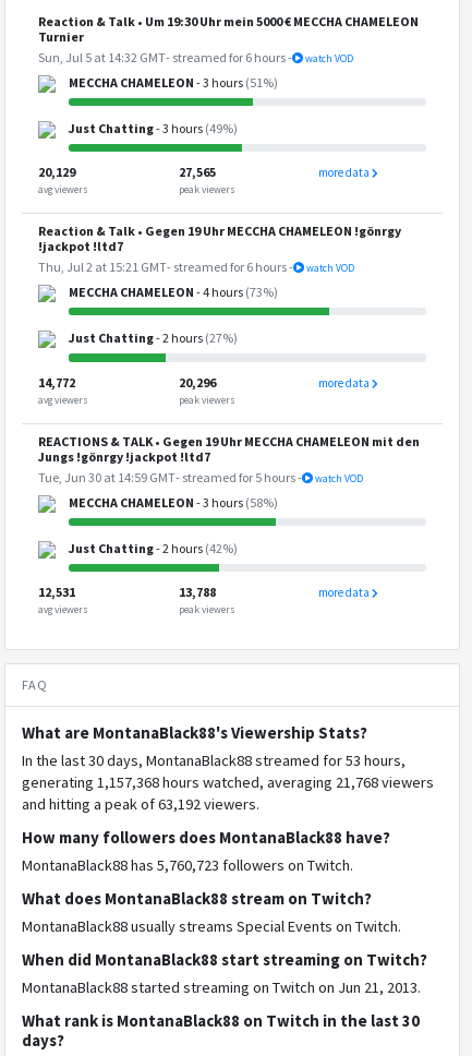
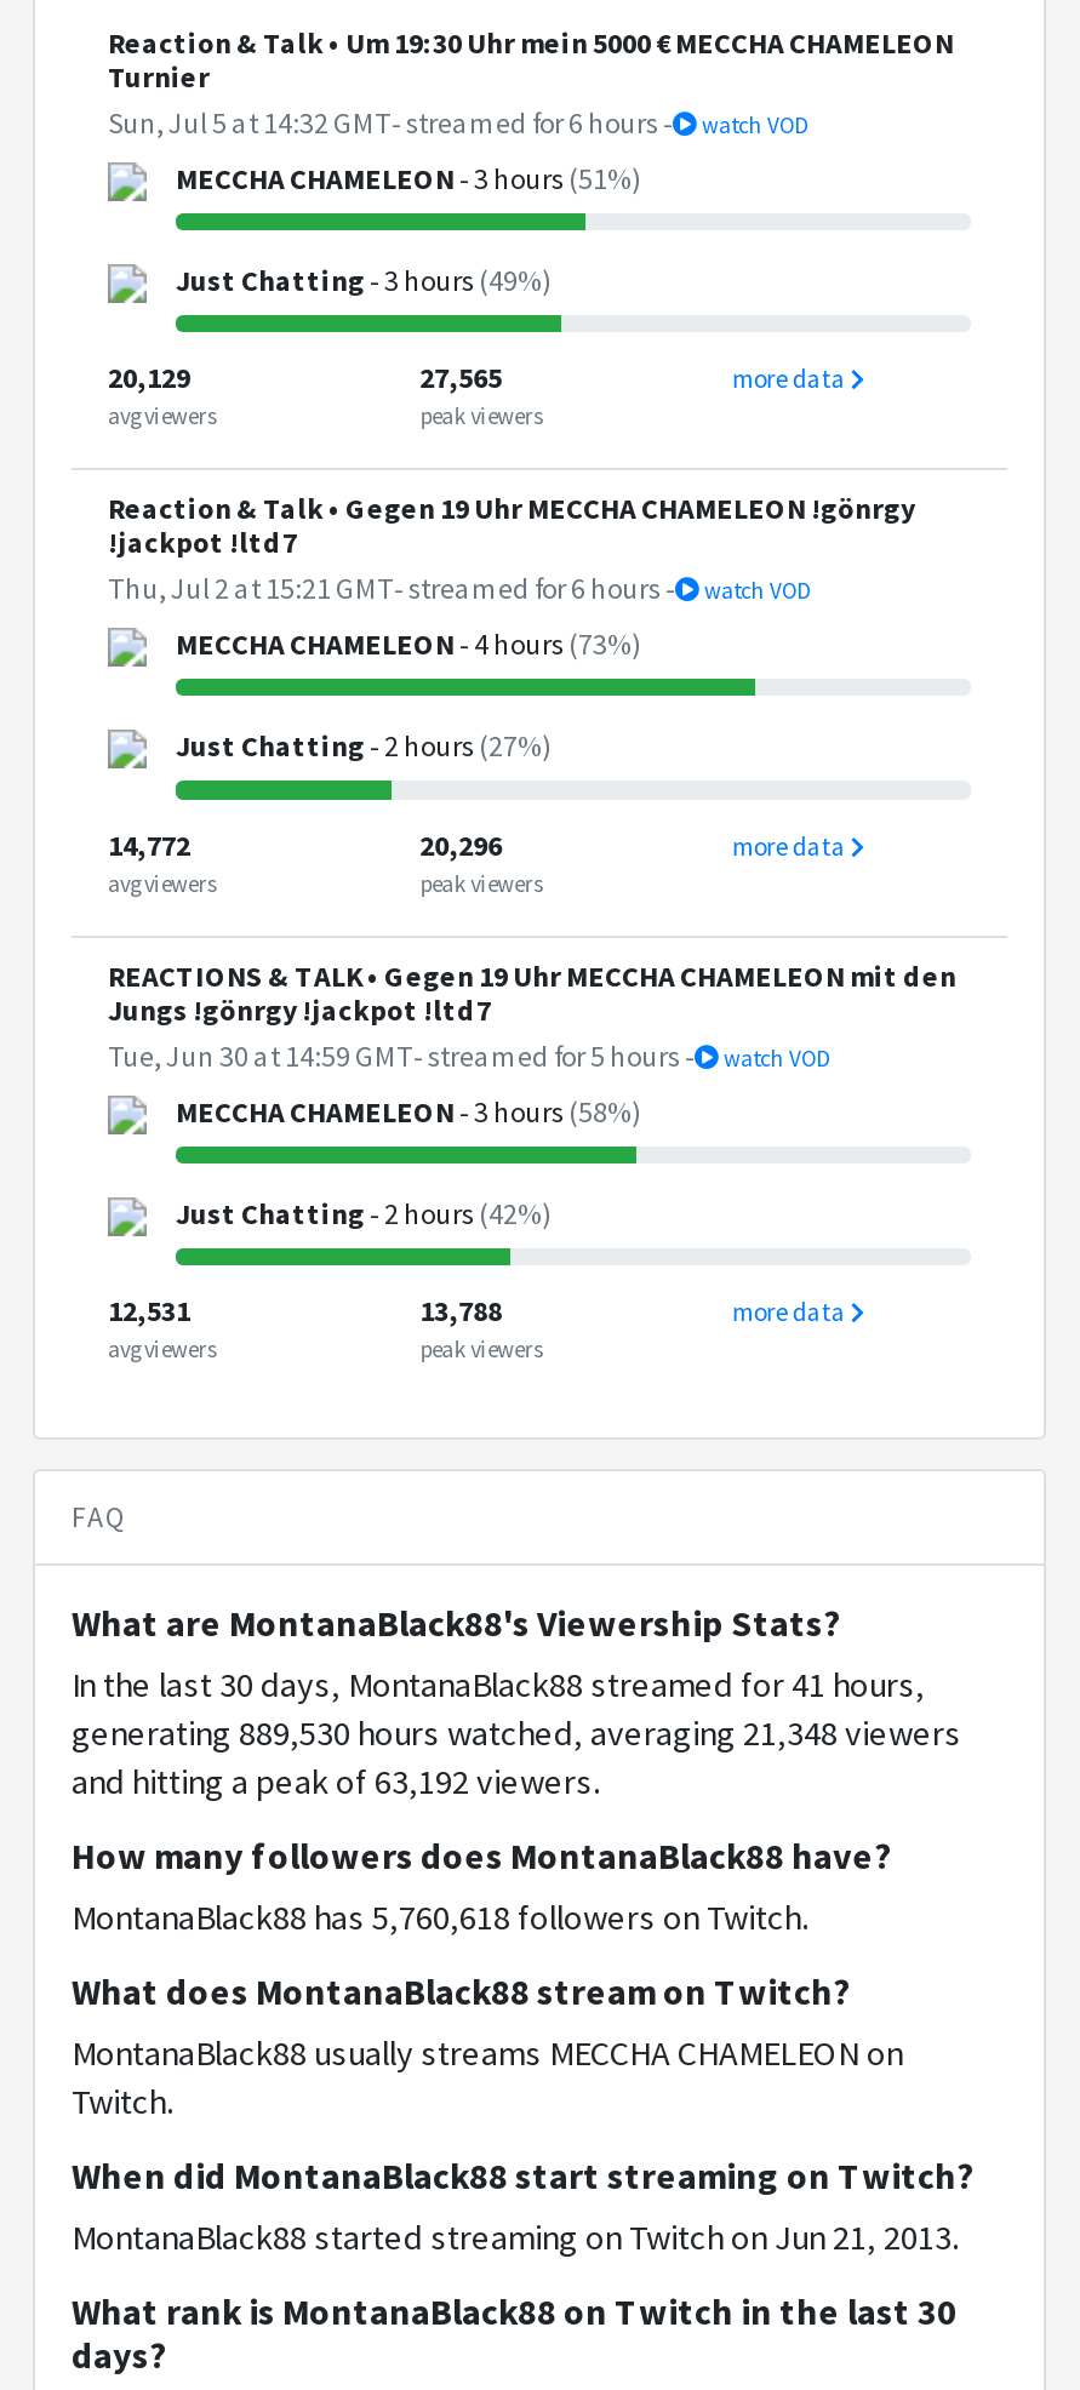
[22,751,406,771] In the last 30 days, MontanaBlack88 streamed for 53 hours, -> [72,1664,925,1707] In the last 30 days, MontanaBlack88 streamed for 41 hours,
[22,773,434,792] generating 1,157,368 hours watched, averaging 21,768 viewers -> [72,1712,961,1756] generating 889,530 hours watched, averaging 21,348 viewers
[22,856,353,875] MontanaBlack88 has 5,760,723 followers on Twitch. -> [72,1896,808,1940] MontanaBlack88 has 5,760,618 followers on Twitch.
[22,917,401,936] MontanaBlack88 usually streams Special Events on Twitch. -> [72,2032,903,2124] MontanaBlack88 usually streams MECCHA CHAMELEON on | Twitch.

